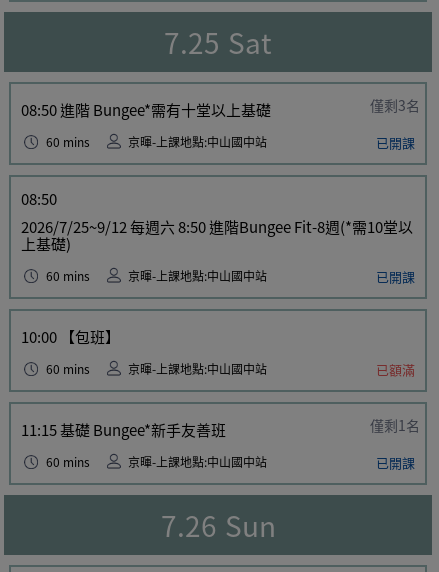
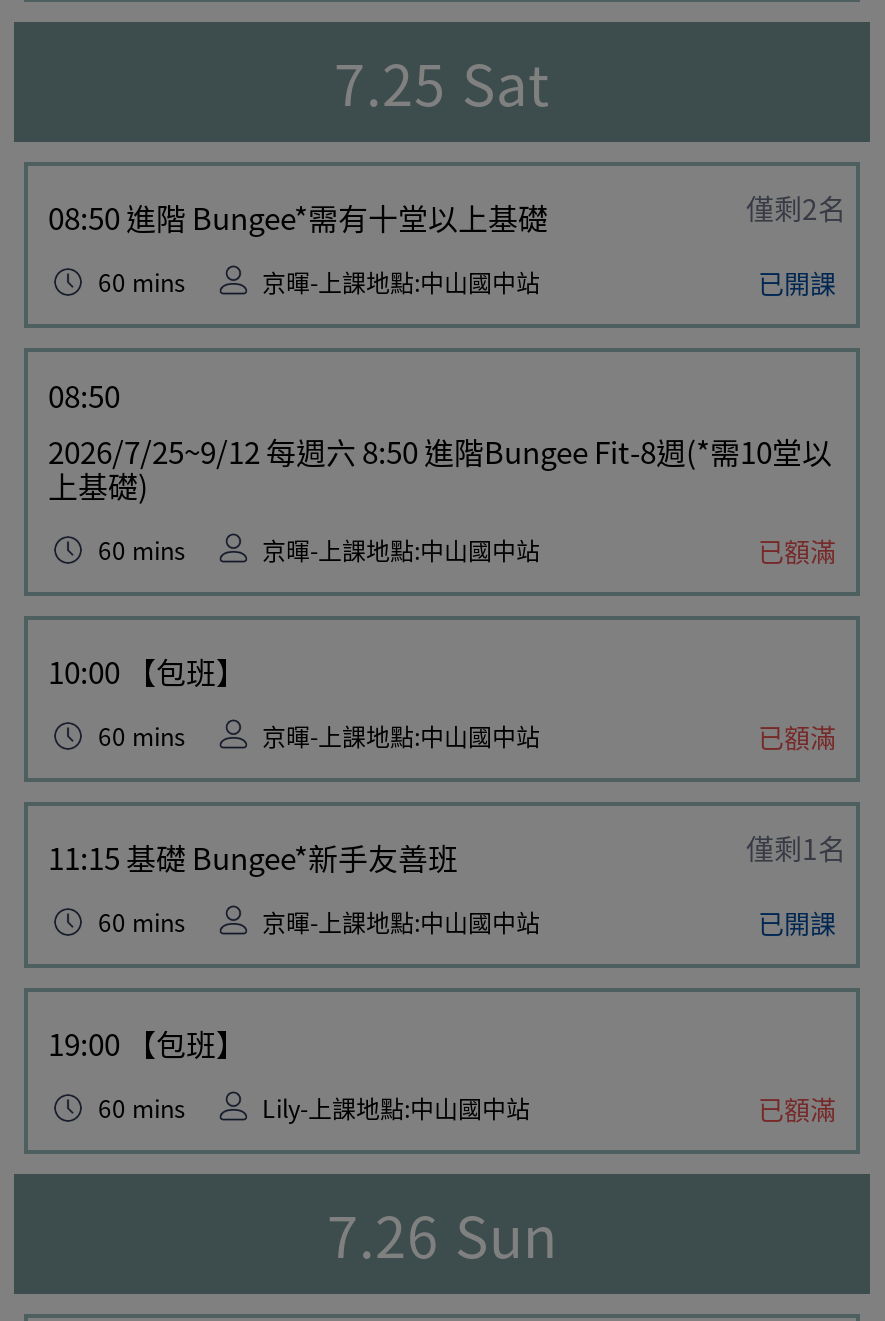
[370,95,420,115] 僅剩3名 -> [746,189,846,229] 僅剩2名
[376,267,415,286] 已開課 -> [758,533,836,571] 已額滿
none -> [48,1023,836,1129] 19:00 【包班】 | 已額滿 | 60 mins | Lily-上課地點:中山國中站

